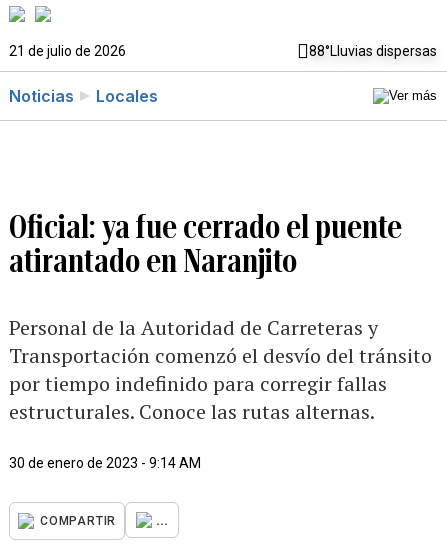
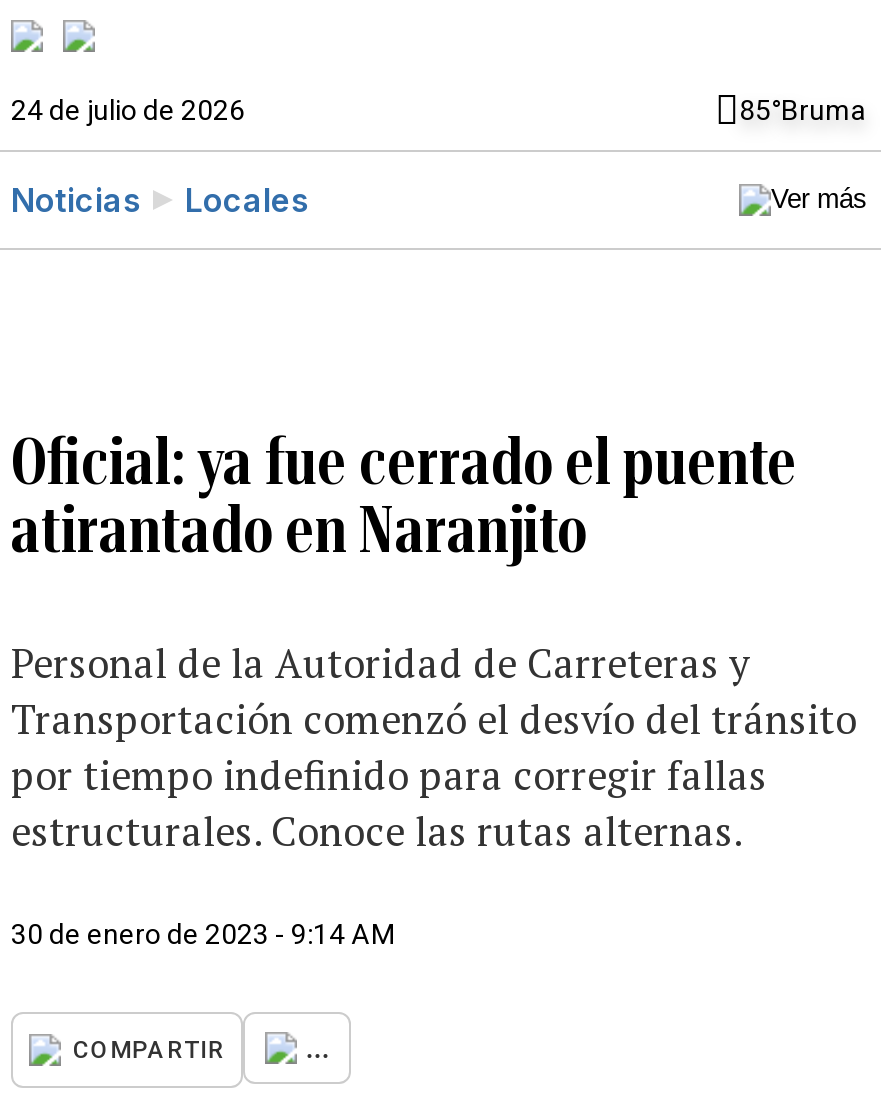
[9,43,437,59] 21 de julio de 2026 | 88°Lluvias dispersas -> [11,94,867,126] 24 de julio de 2026 | 85°Bruma

